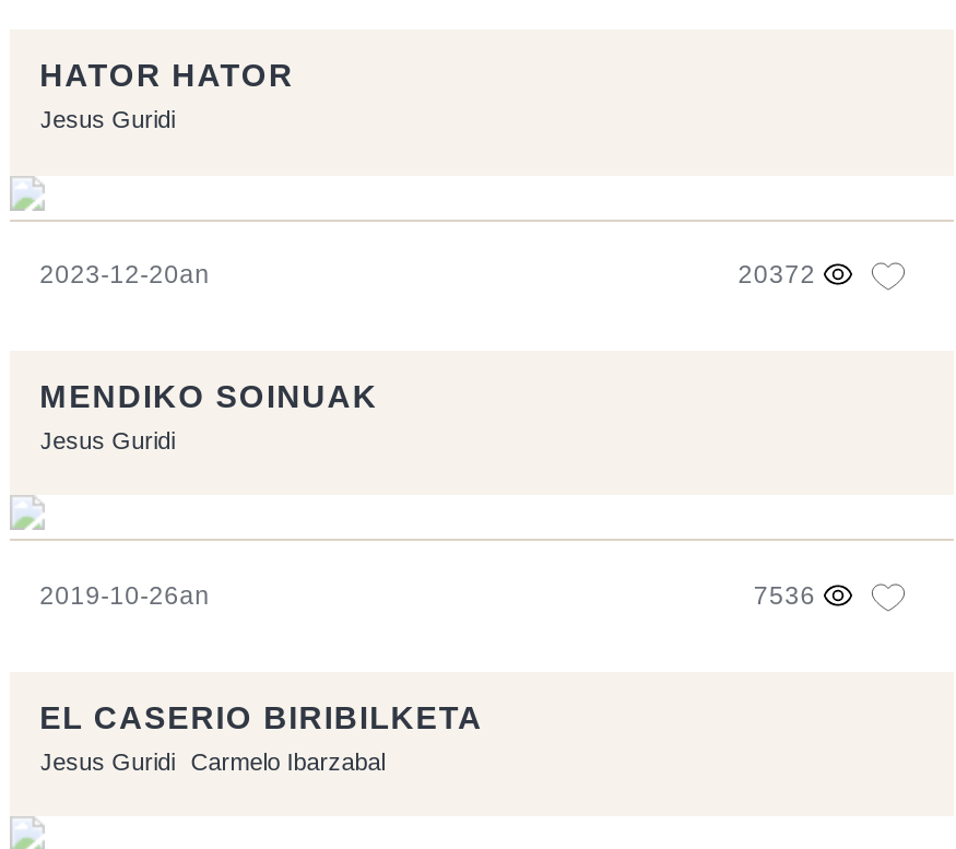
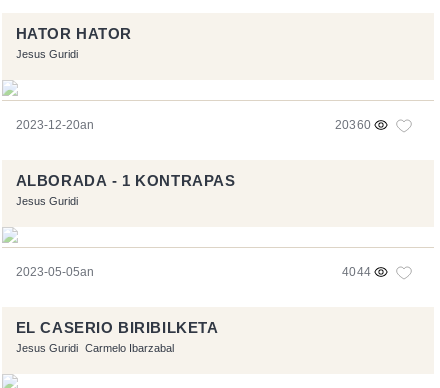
[738,261,816,287] 20372 -> [335,119,371,131] 20360
[40,379,378,414] MENDIKO SOINUAK -> [16,173,235,189] ALBORADA - 1 KONTRAPAS
[40,582,816,608] 2019-10-26an | 7536 -> [16,266,371,278] 2023-05-05an | 4044

